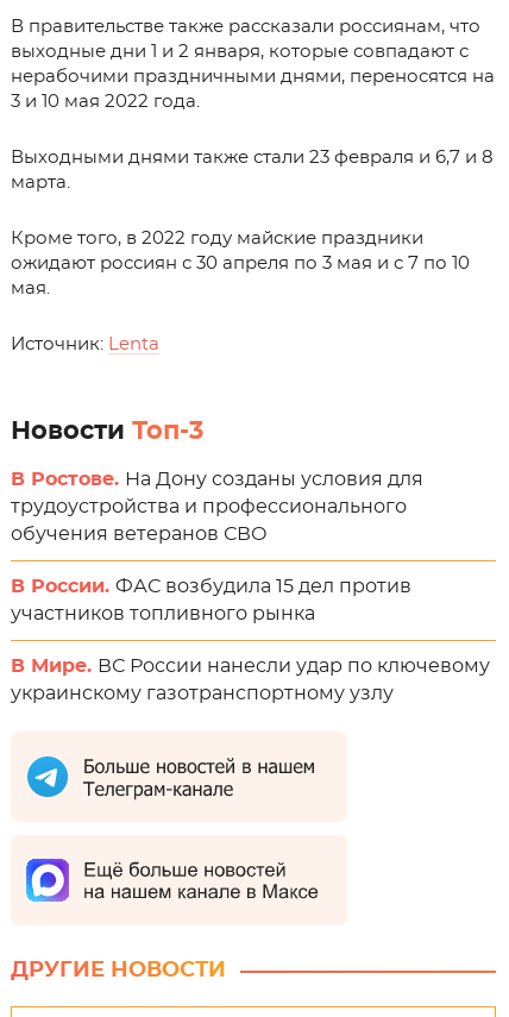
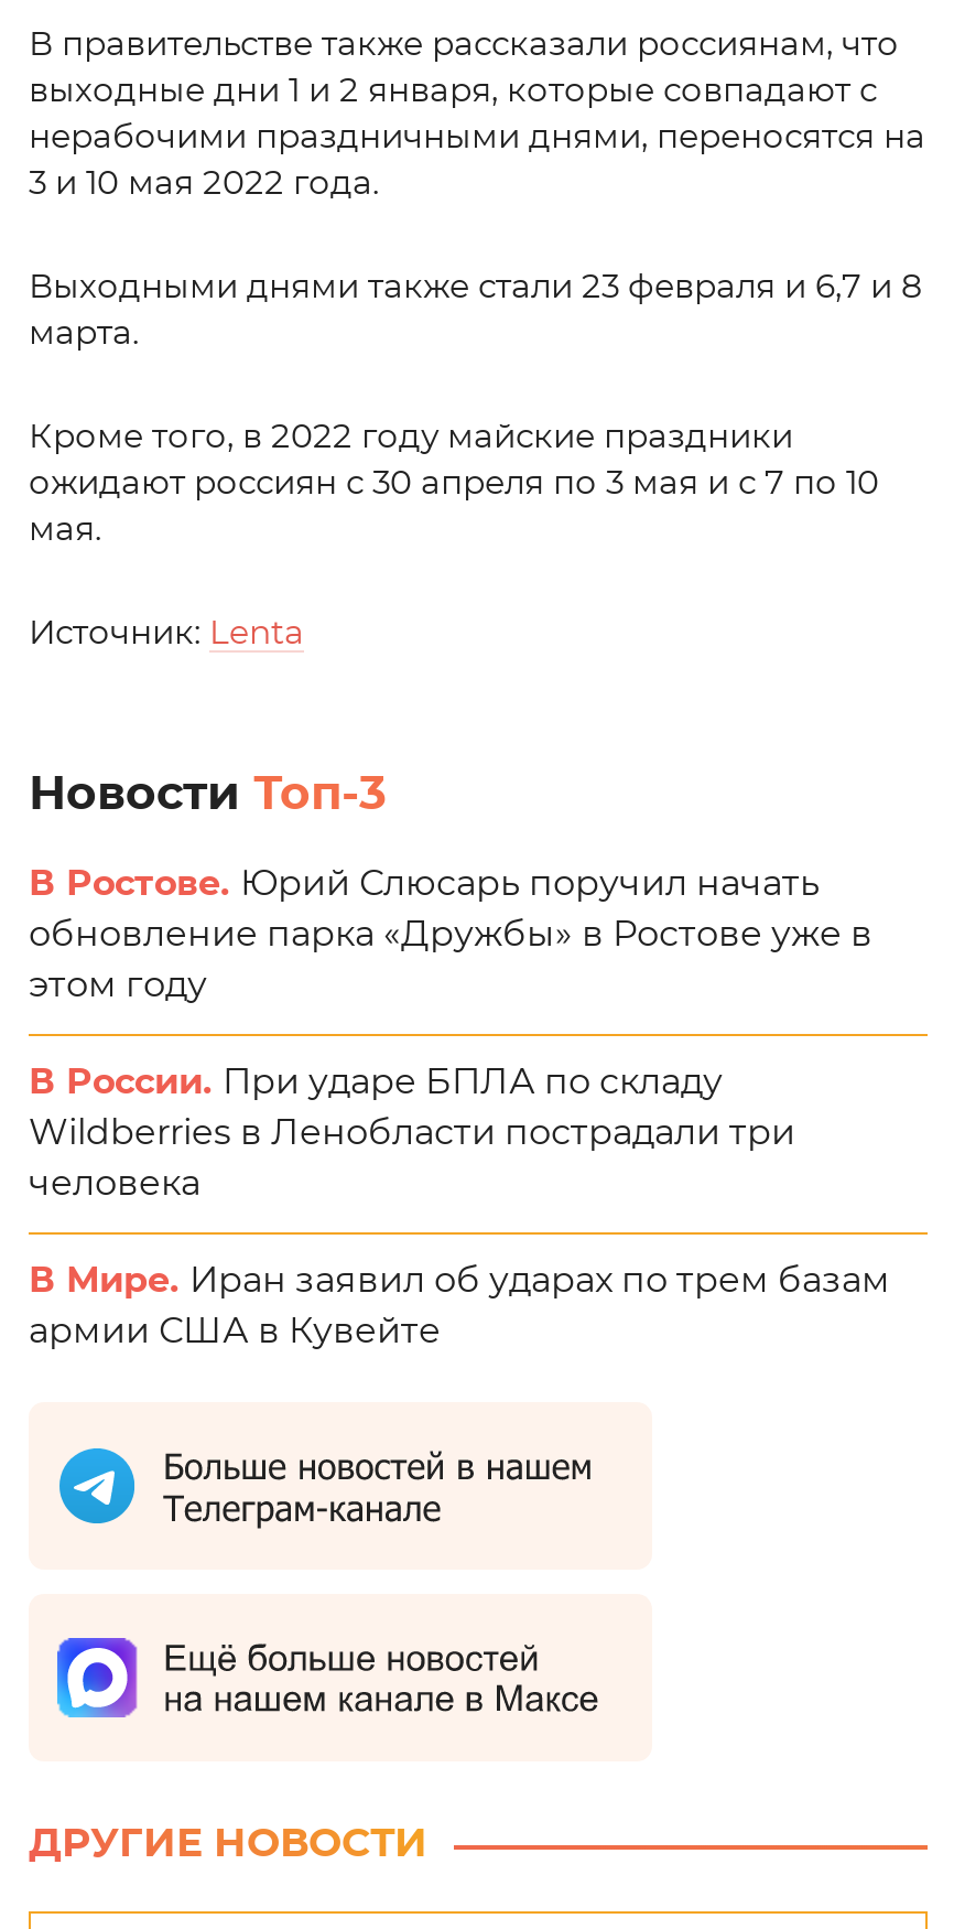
[11,470,423,544] В Ростове. На Дону созданы условия для | трудоустройства и профессионального | обучения ветеранов СВО -> [29,866,872,1003] В Ростове. Юрий Слюсарь поручил начать | обновление парка «Дружбы» в Ростове уже в | этом году
[11,577,411,623] В России. ФАС возбудила 15 дел против | участников топливного рынка -> [29,1065,795,1201] В России. При ударе БПЛА по складу | Wildberries в Ленобласти пострадали три | человека
[11,657,490,703] В Мире. ВС России нанесли удар по ключевому | украинскому газотранспортному узлу -> [29,1263,890,1349] В Мире. Иран заявил об ударах по трем базам | армии США в Кувейте

